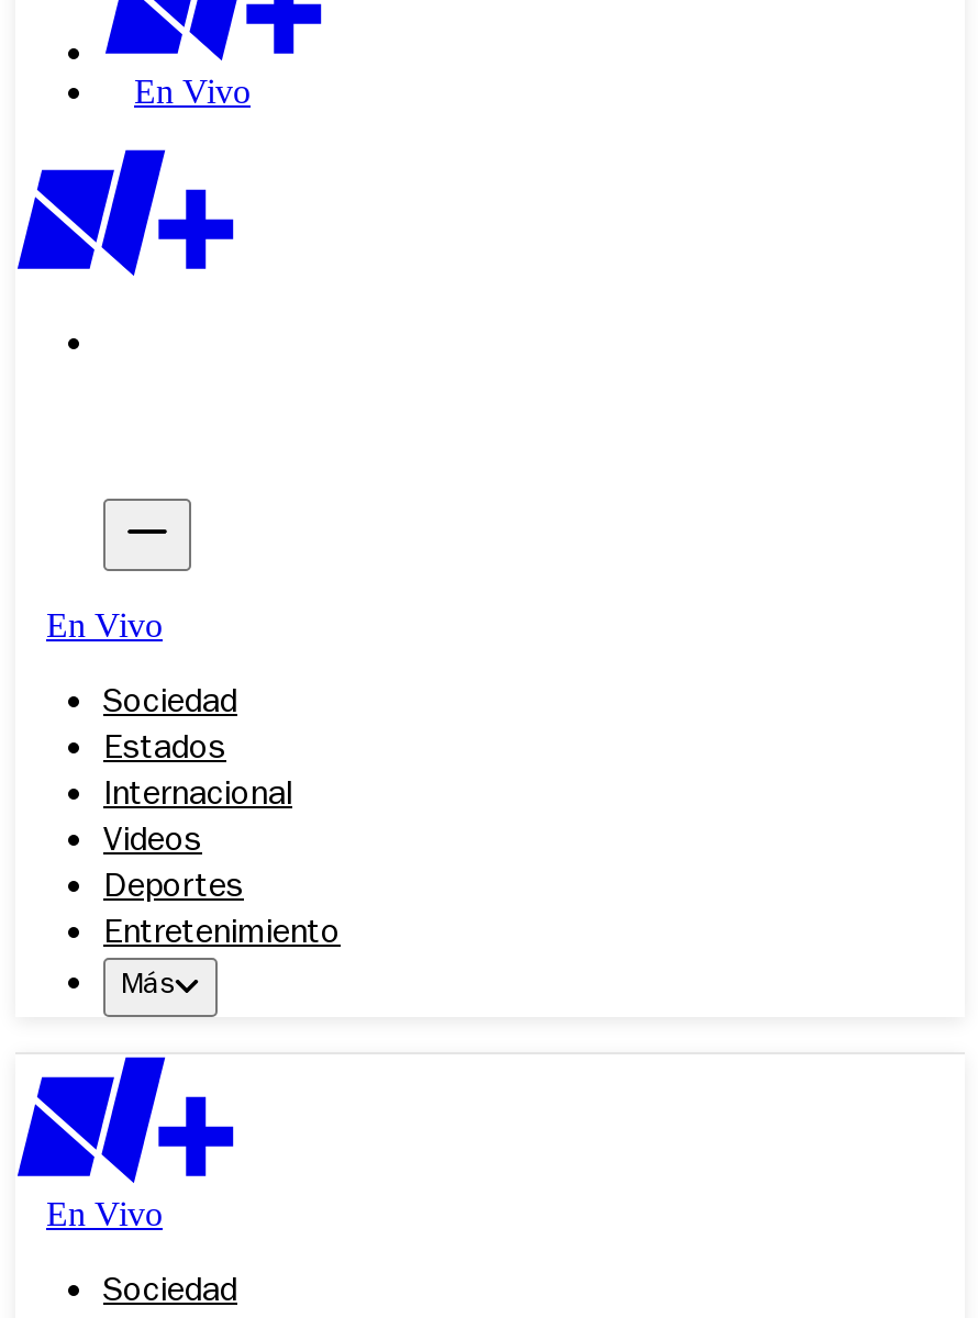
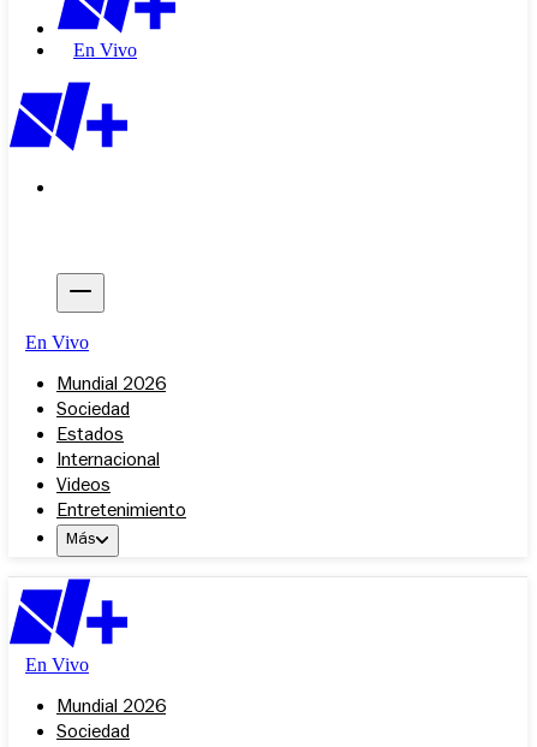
none -> [56,377,166,396] Mundial 2026
[103,872,244,907] Deportes -> none
none -> [56,699,166,718] Mundial 2026

